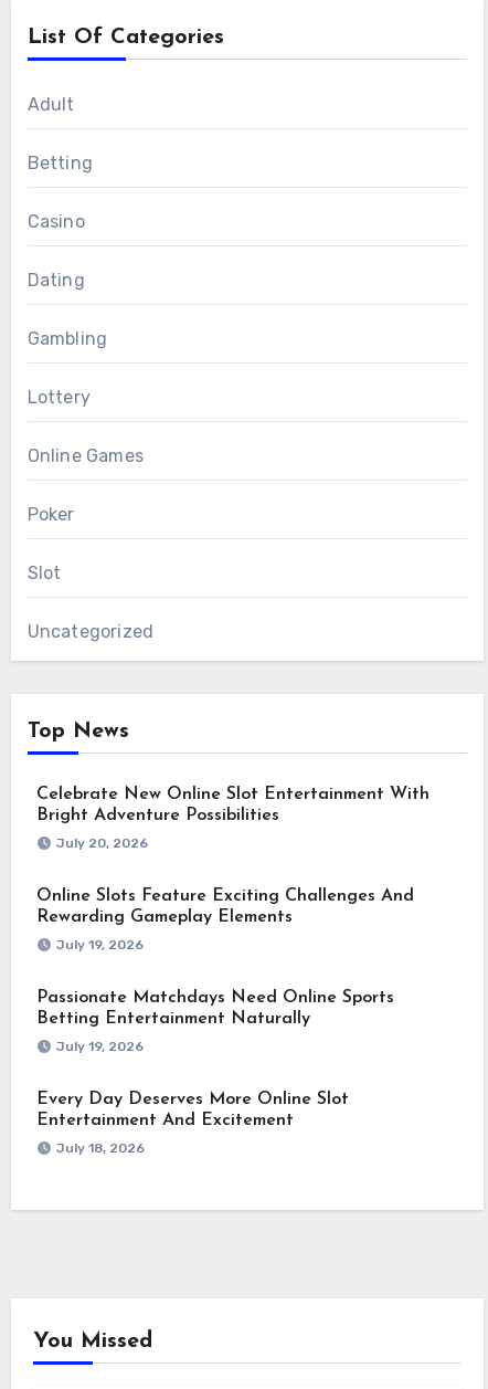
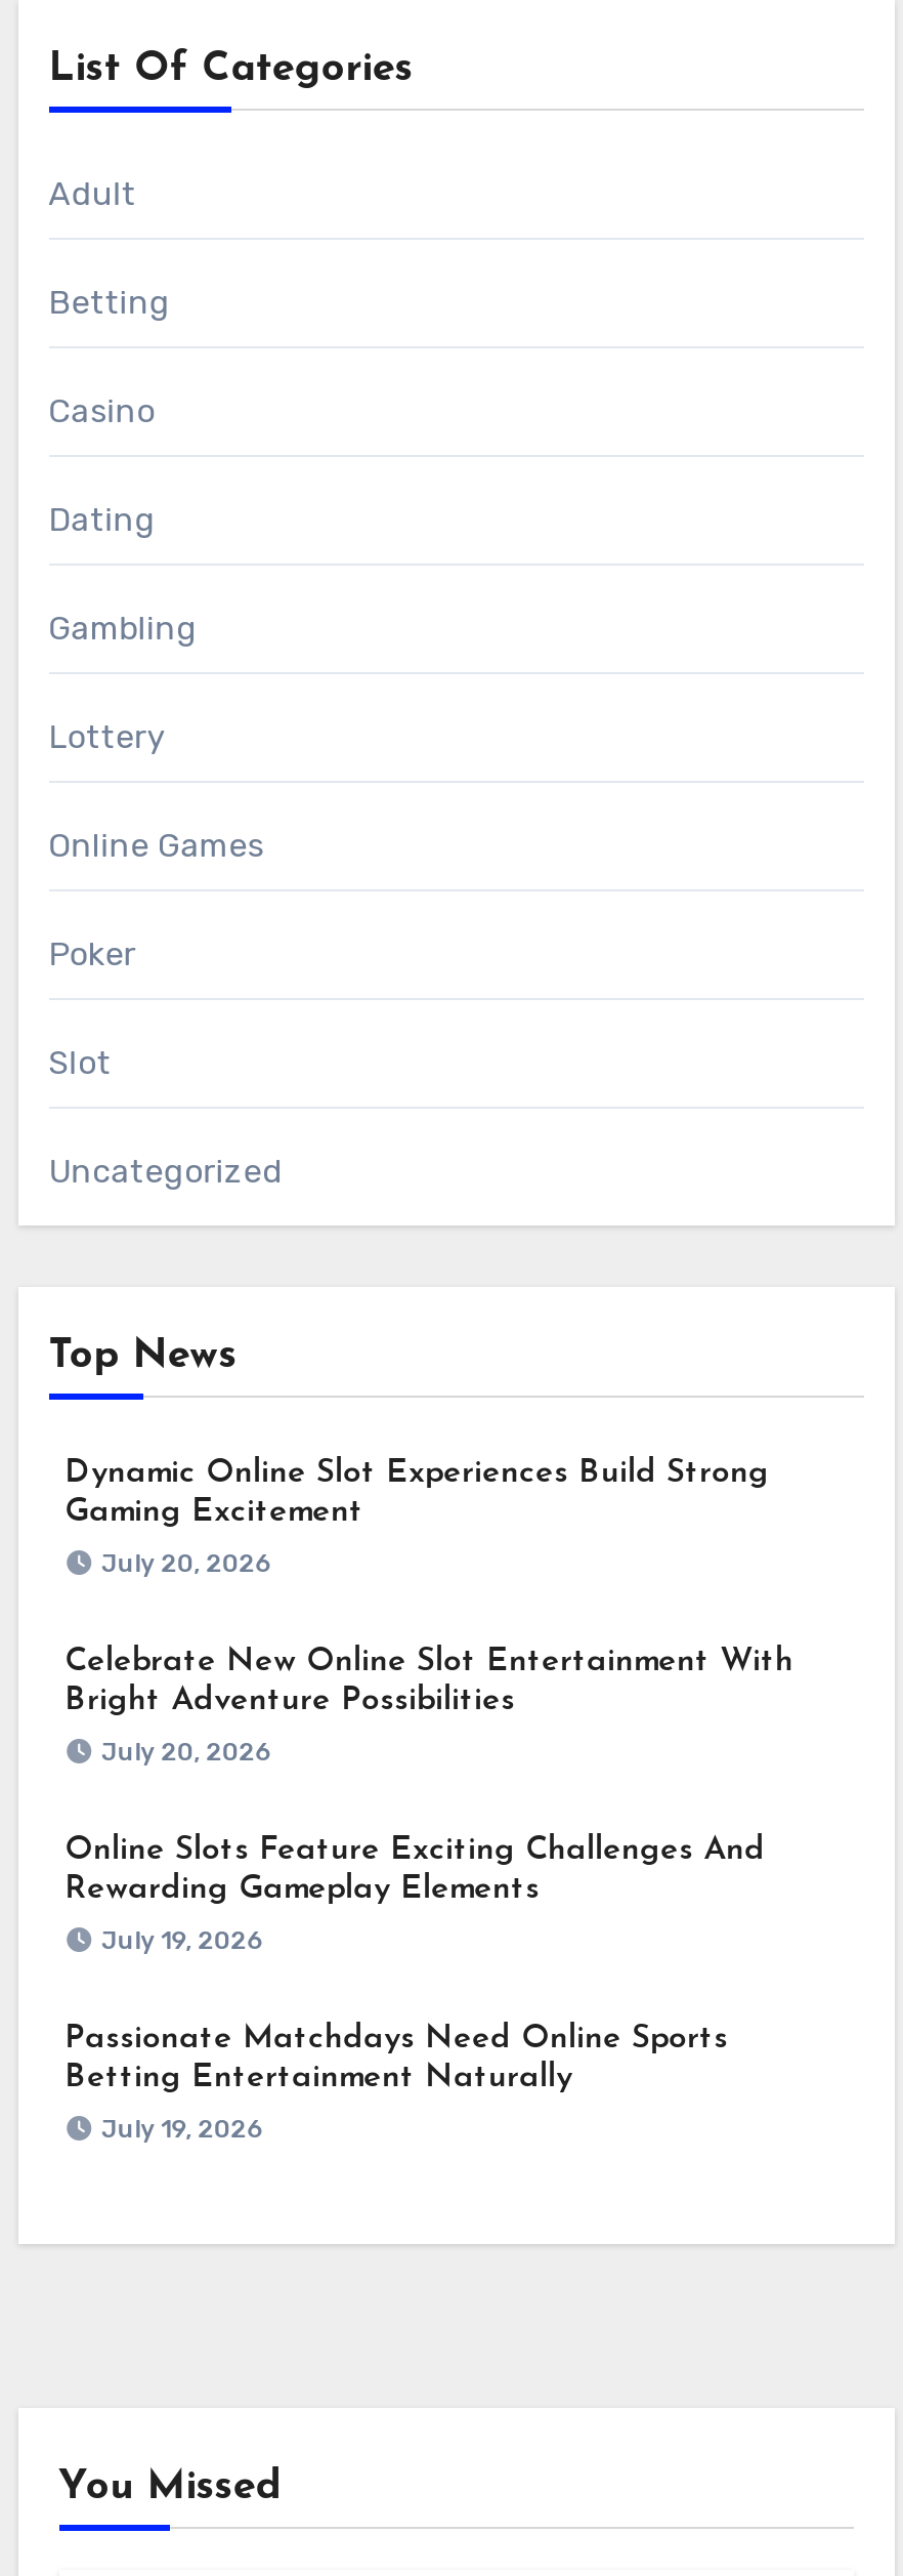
none -> [65,1458,769,1579] Dynamic Online Slot Experiences Build Strong | Gaming Excitement | July 20, 2026
moved [36,786,429,1055] -> [65,1646,794,2144]: Celebrate New Online Slot Entertainment With | Bright Adventure Possibilities | July 20, 2026 | ... | Betting Entertainment Naturally | July 19, 2026
[36,1091,348,1156] Every Day Deserves More Online Slot | Entertainment And Excitement | July 18, 2026 -> none

